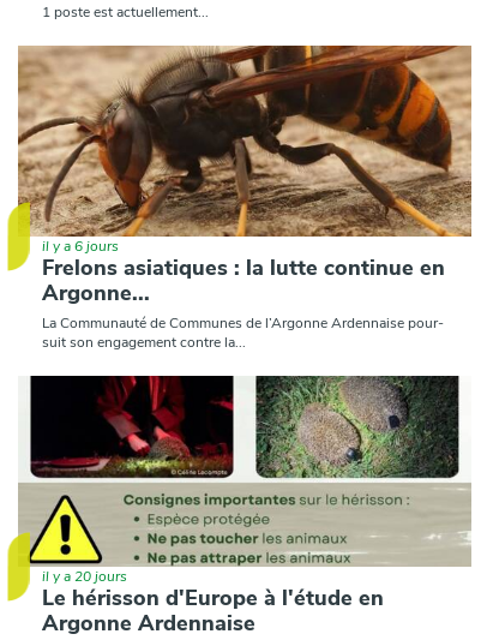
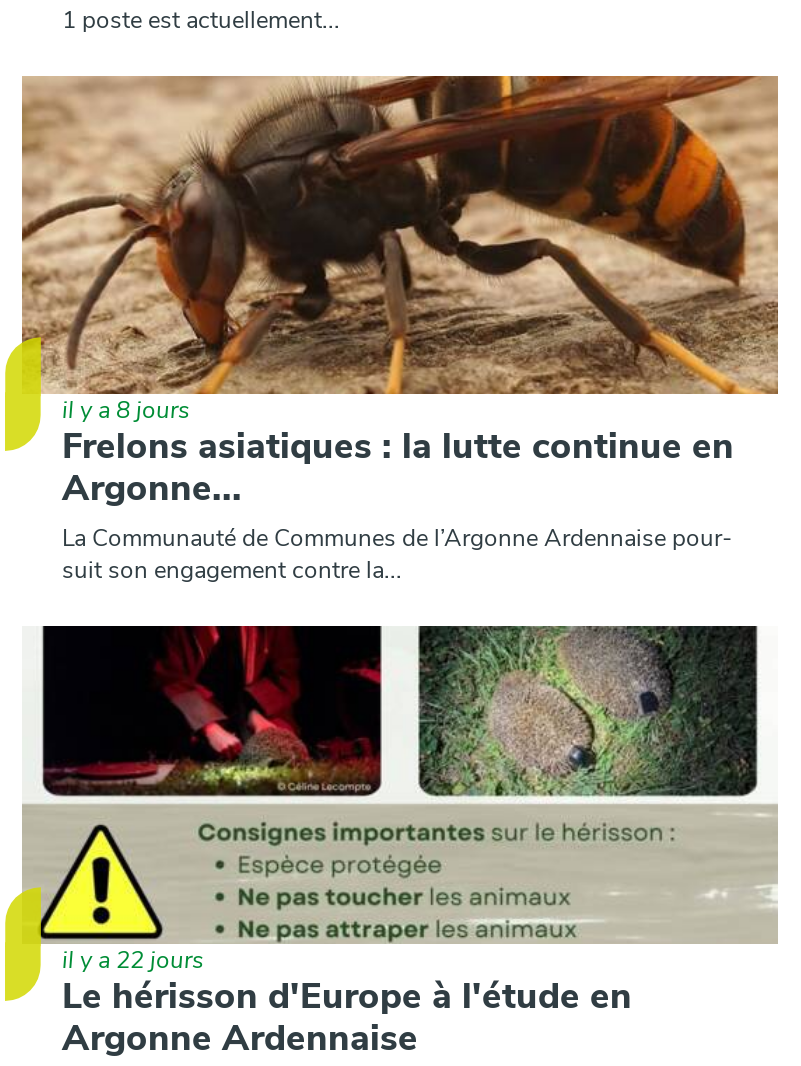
[42,237,119,256] il y a 6 jours -> [62,394,190,426] il y a 8 jours
[42,566,127,585] il y a 20 jours -> [62,943,204,975] il y a 22 jours

